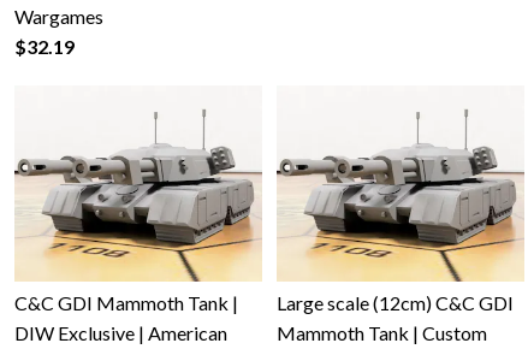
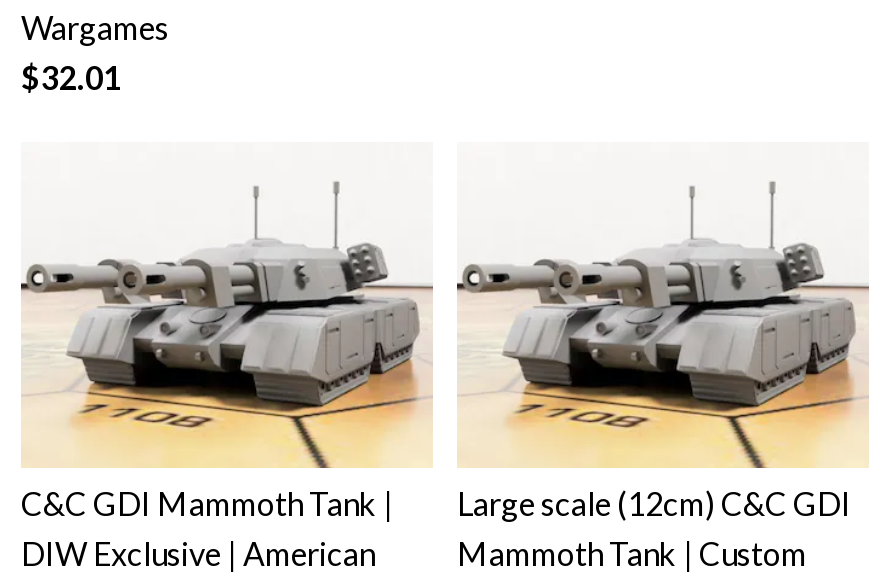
[14,35,75,58] $32.19 -> [21,58,121,96] $32.01

